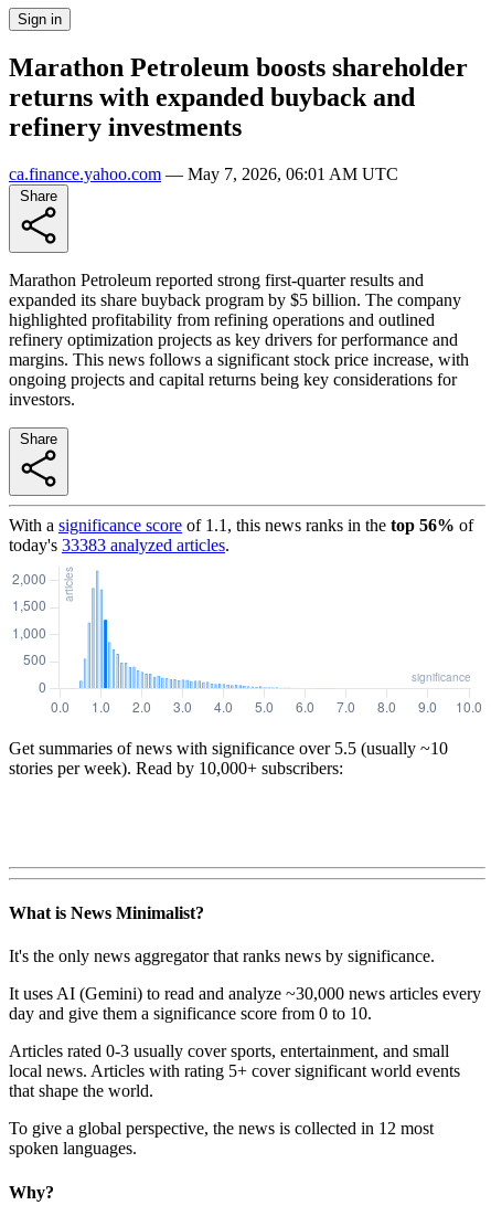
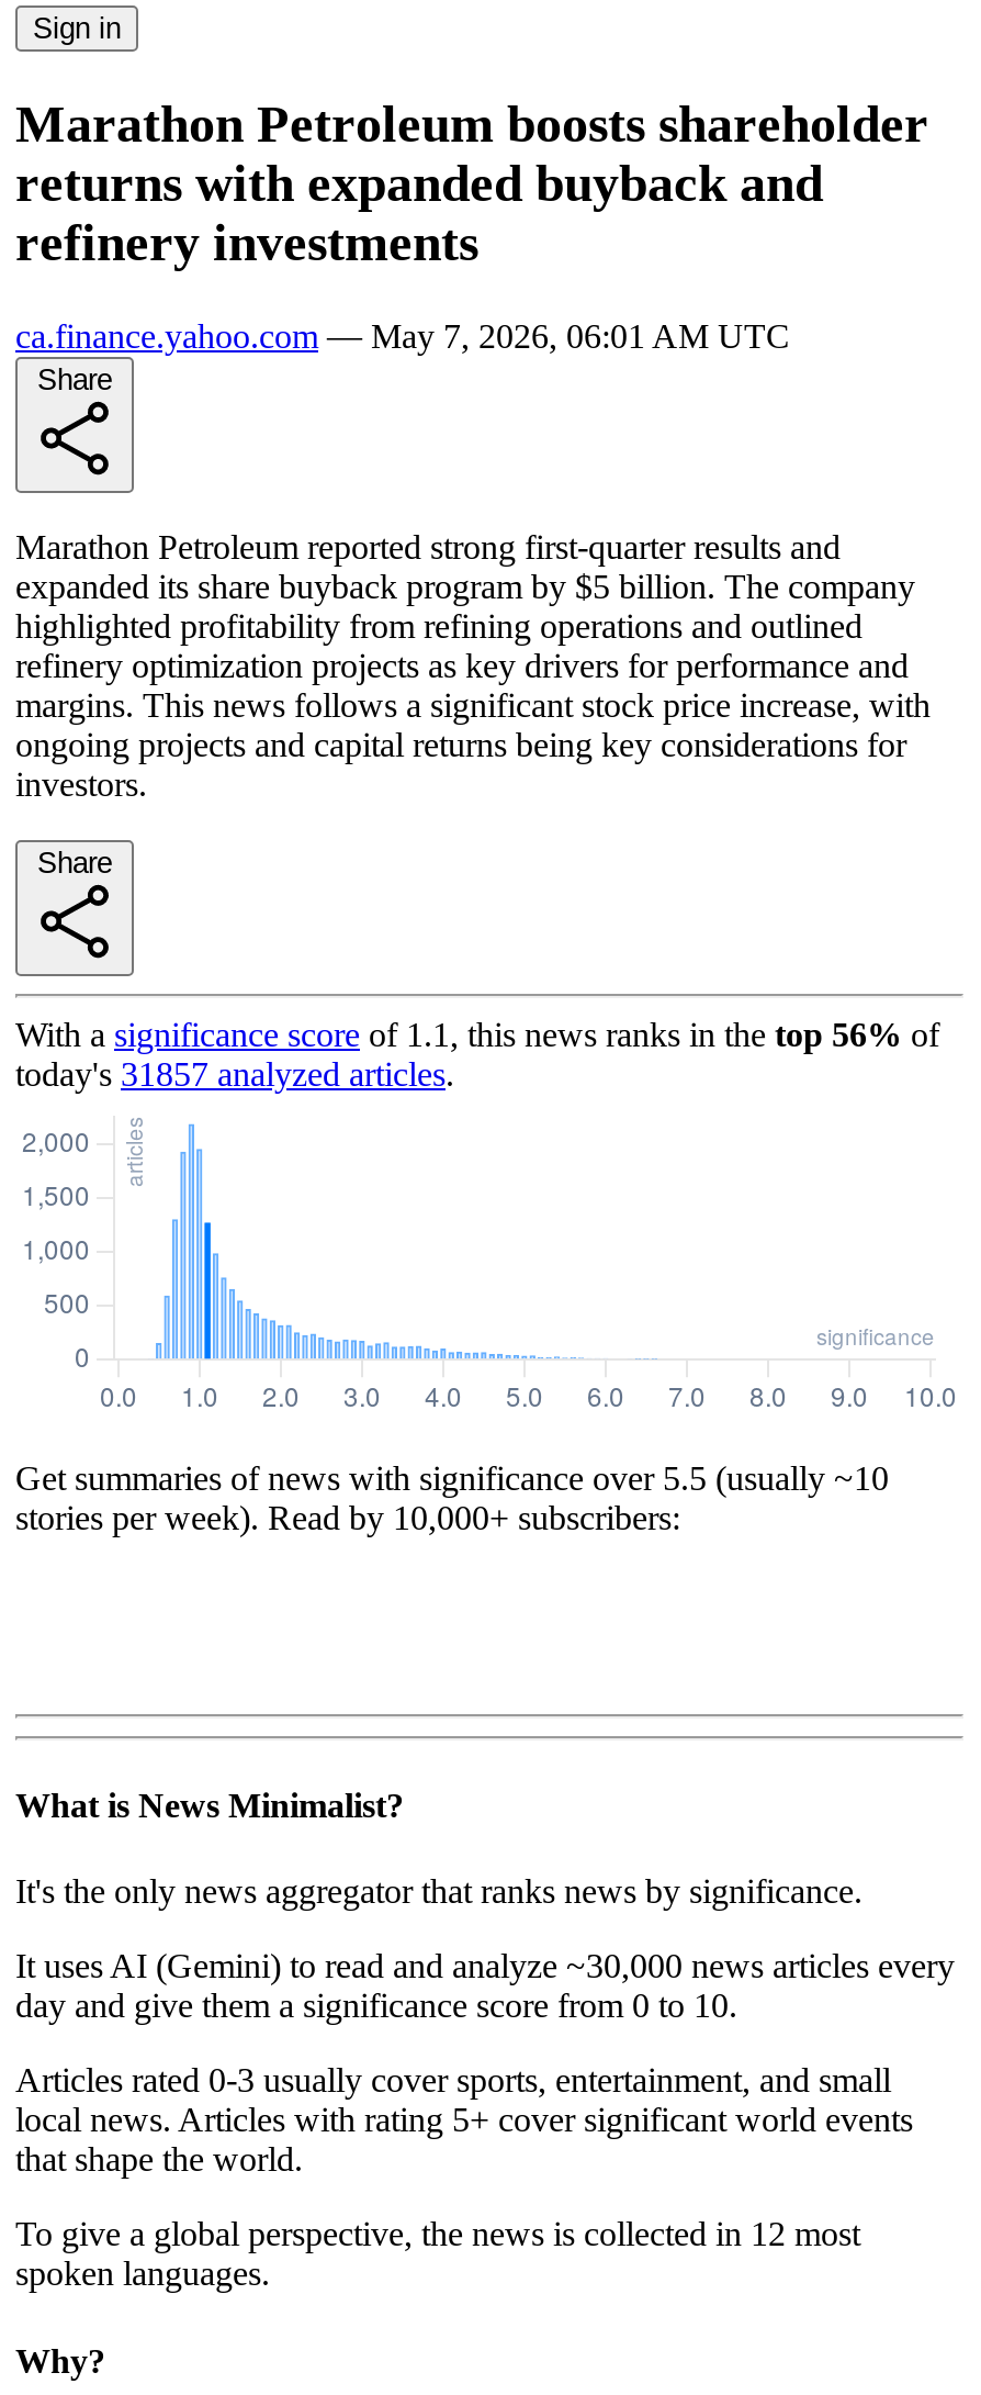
[9,535,230,554] today's 33383 analyzed articles. -> [15,1055,454,1092] today's 31857 analyzed articles.

